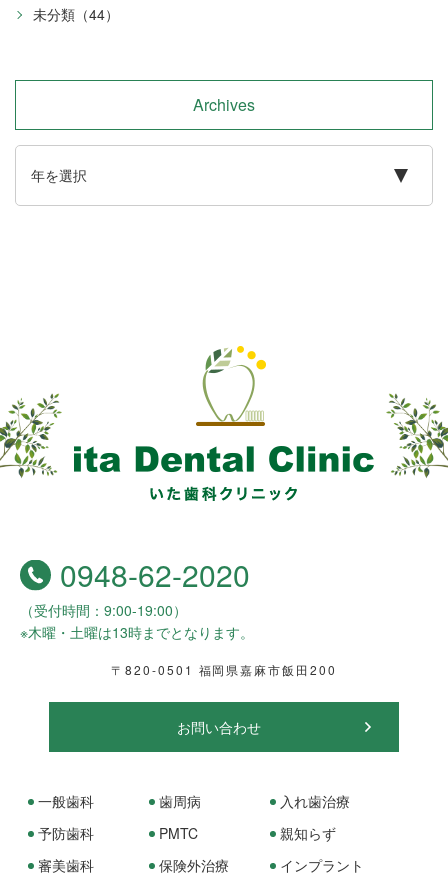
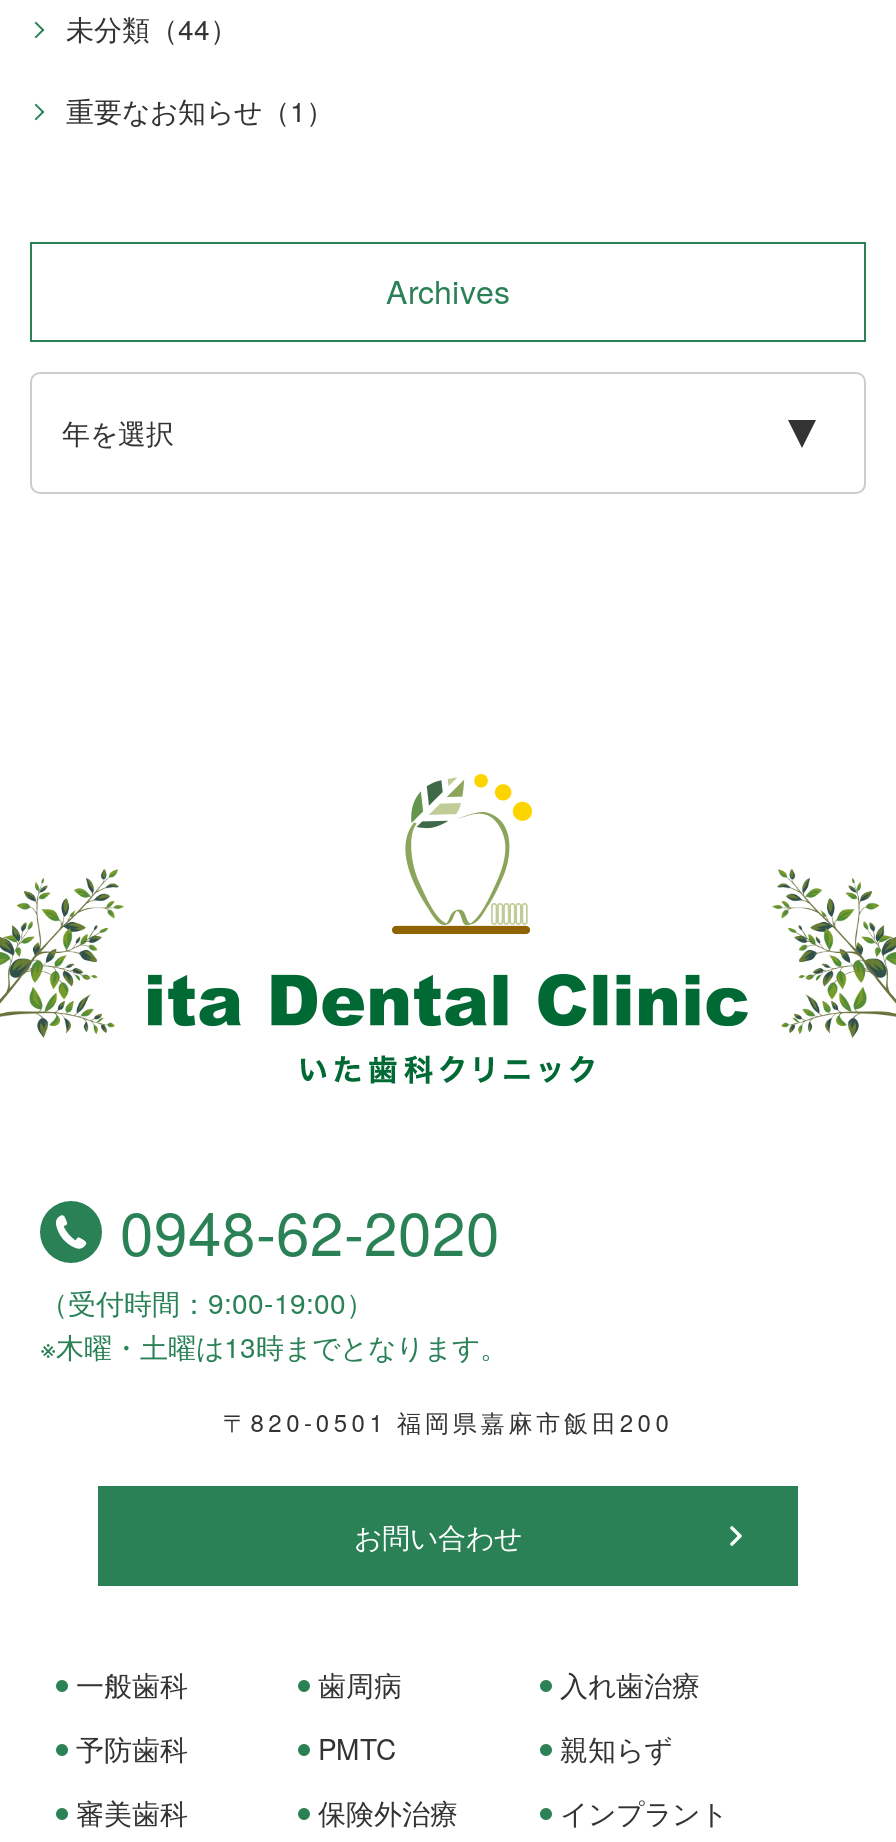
none -> [66,90,334,130] 重要なお知らせ（1）

